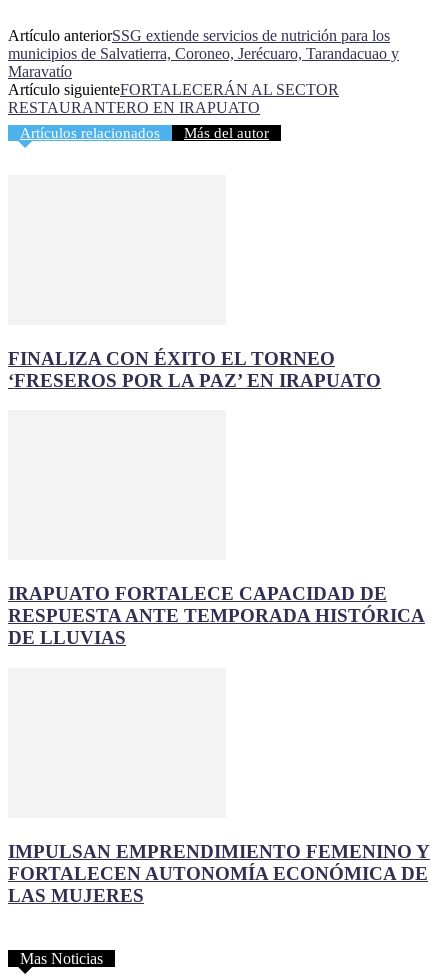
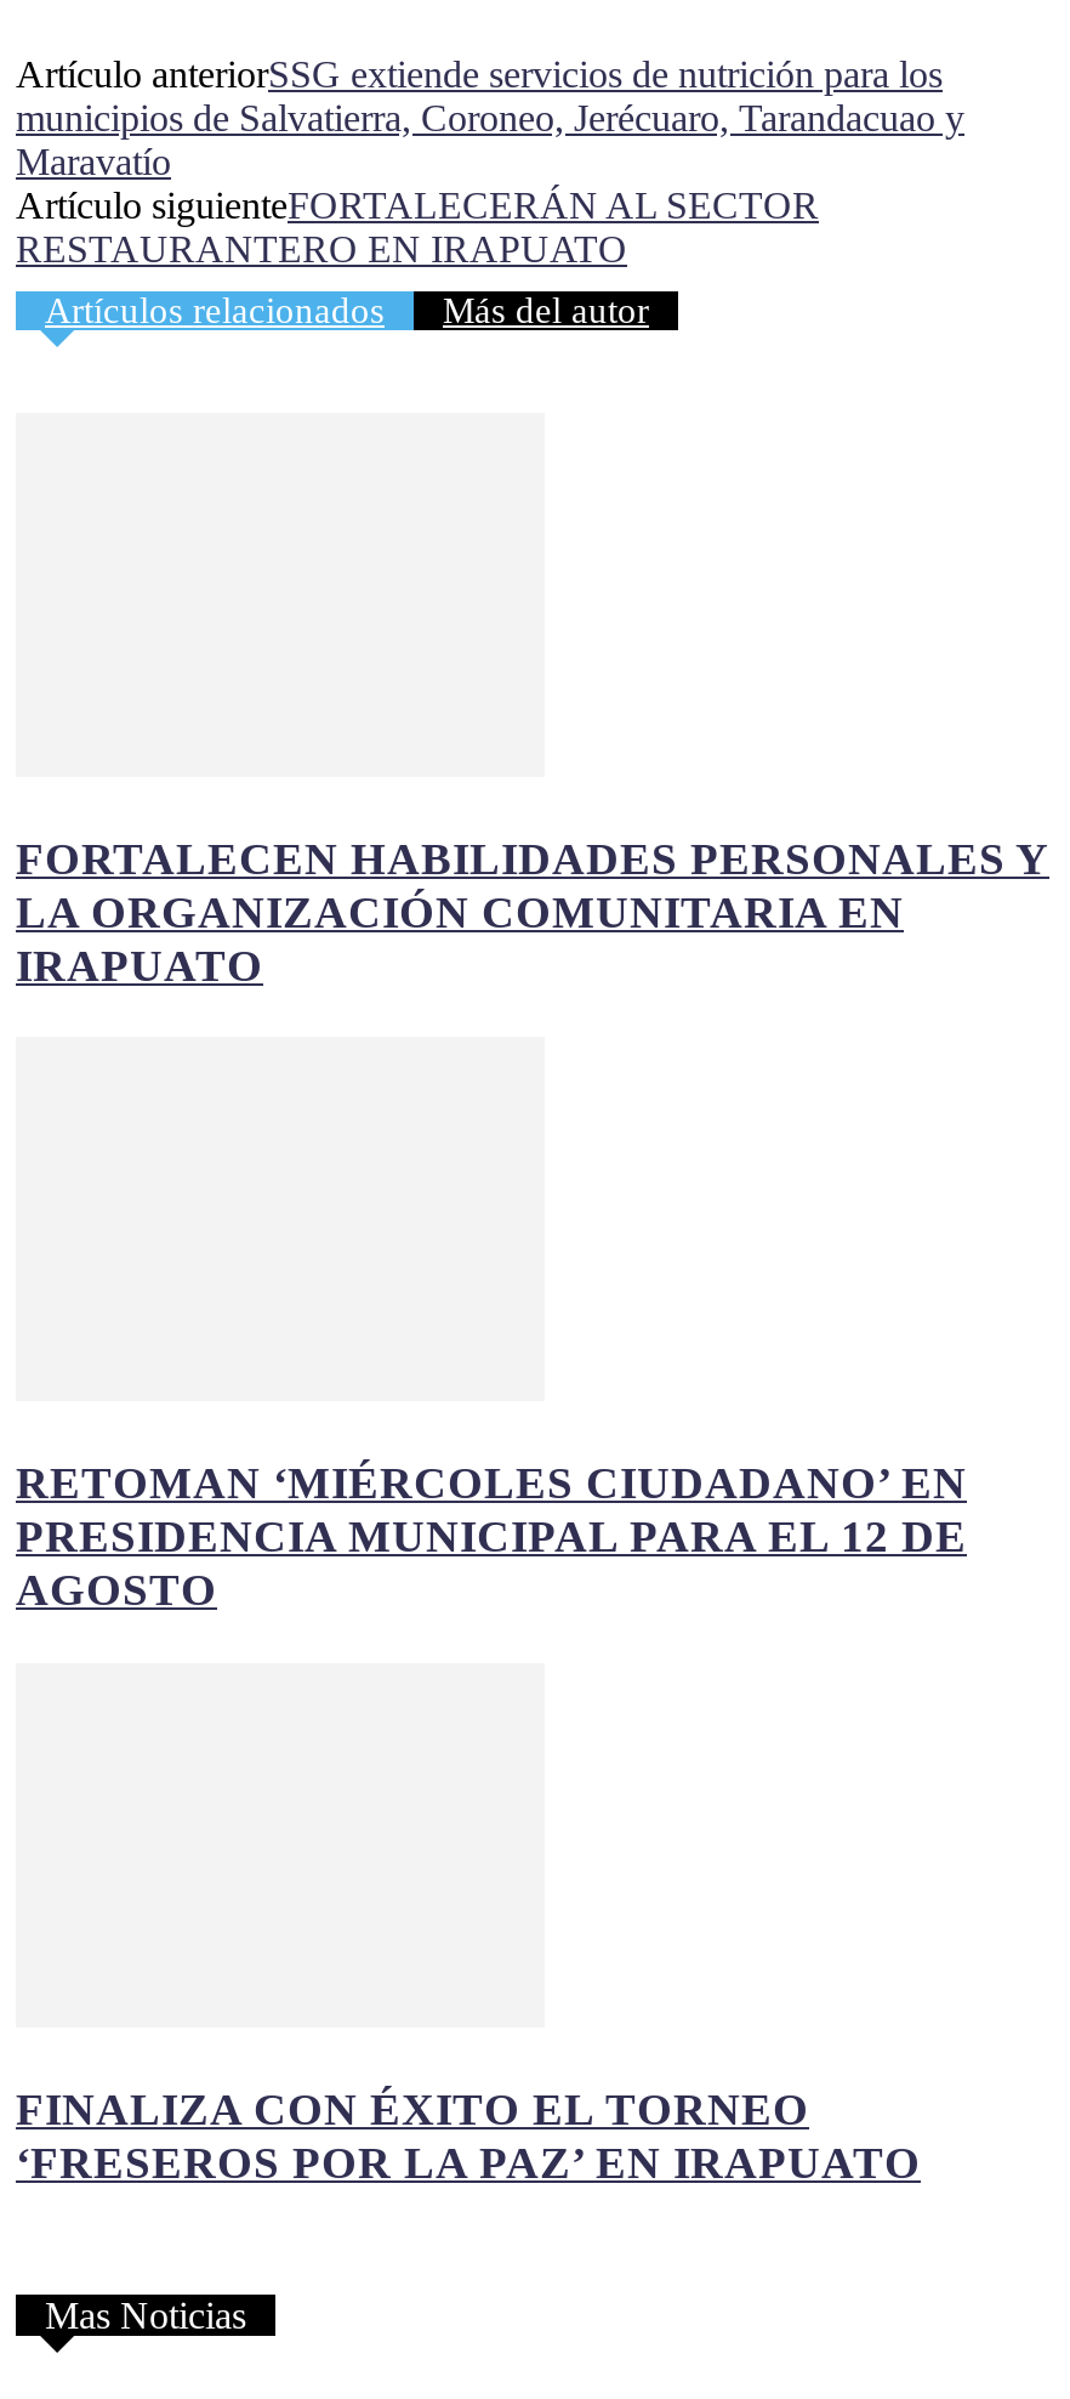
none -> [16,832,1049,990] FORTALECEN HABILIDADES PERSONALES Y | LA ORGANIZACIÓN COMUNITARIA EN | IRAPUATO
none -> [16,1457,967,1615] RETOMAN ‘MIÉRCOLES CIUDADANO’ EN | PRESIDENCIA MUNICIPAL PARA EL 12 DE | AGOSTO
moved [8,348,381,391] -> [16,2082,921,2187]: FINALIZA CON ÉXITO EL TORNEO | ‘FRESEROS POR LA PAZ’ EN IRAPUATO
[8,583,425,648] IRAPUATO FORTALECE CAPACIDAD DE | RESPUESTA ANTE TEMPORADA HISTÓRICA | DE LLUVIAS -> none
[8,841,430,906] IMPULSAN EMPRENDIMIENTO FEMENINO Y | FORTALECEN AUTONOMÍA ECONÓMICA DE | LAS MUJERES -> none

